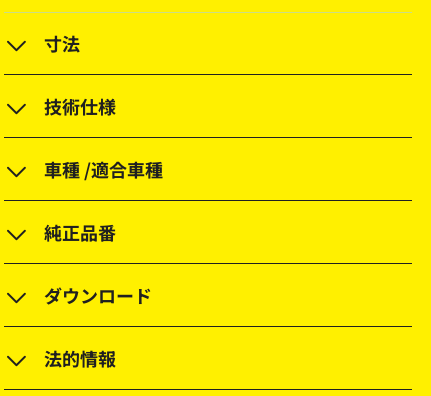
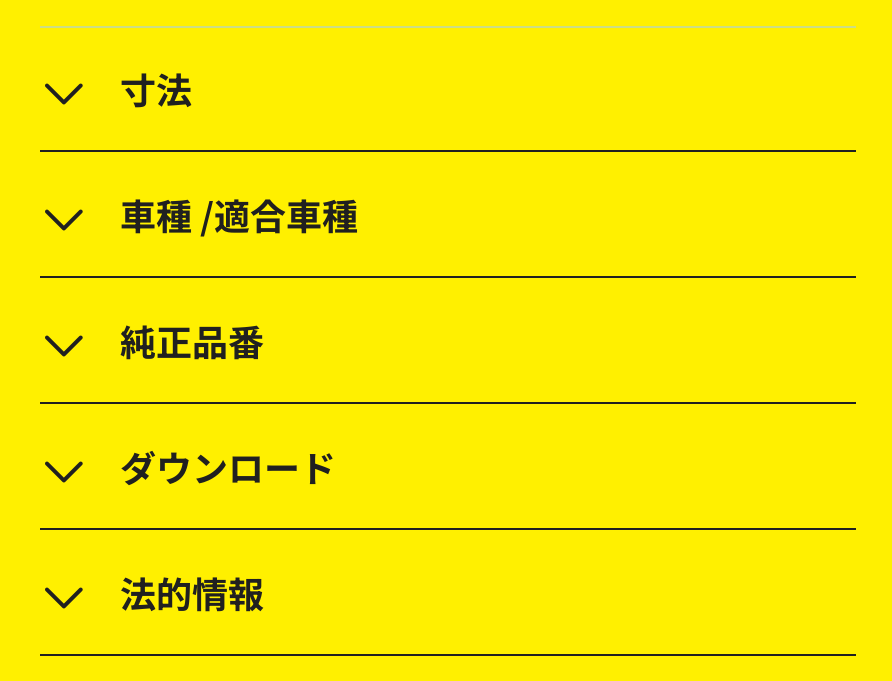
[44,93,116,119] 技術仕様 -> none

